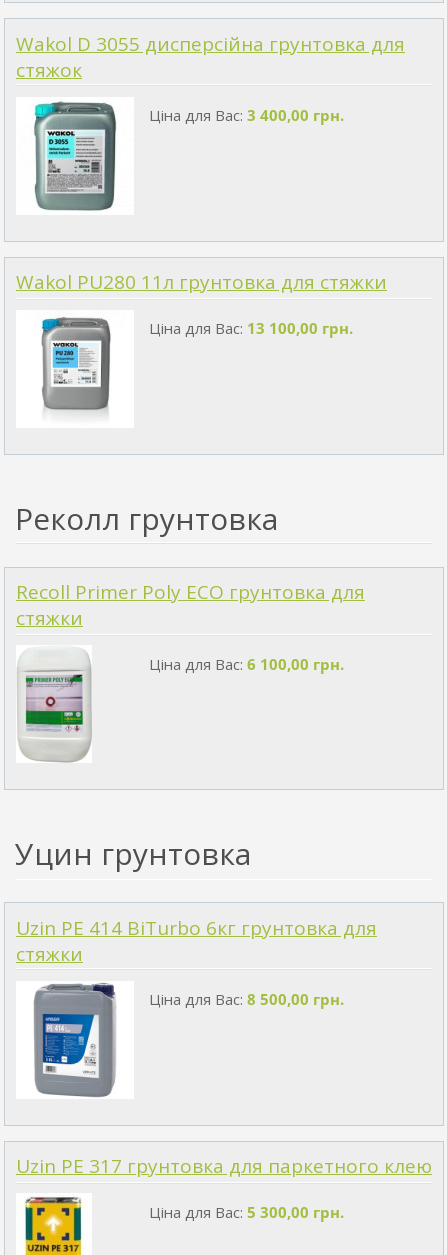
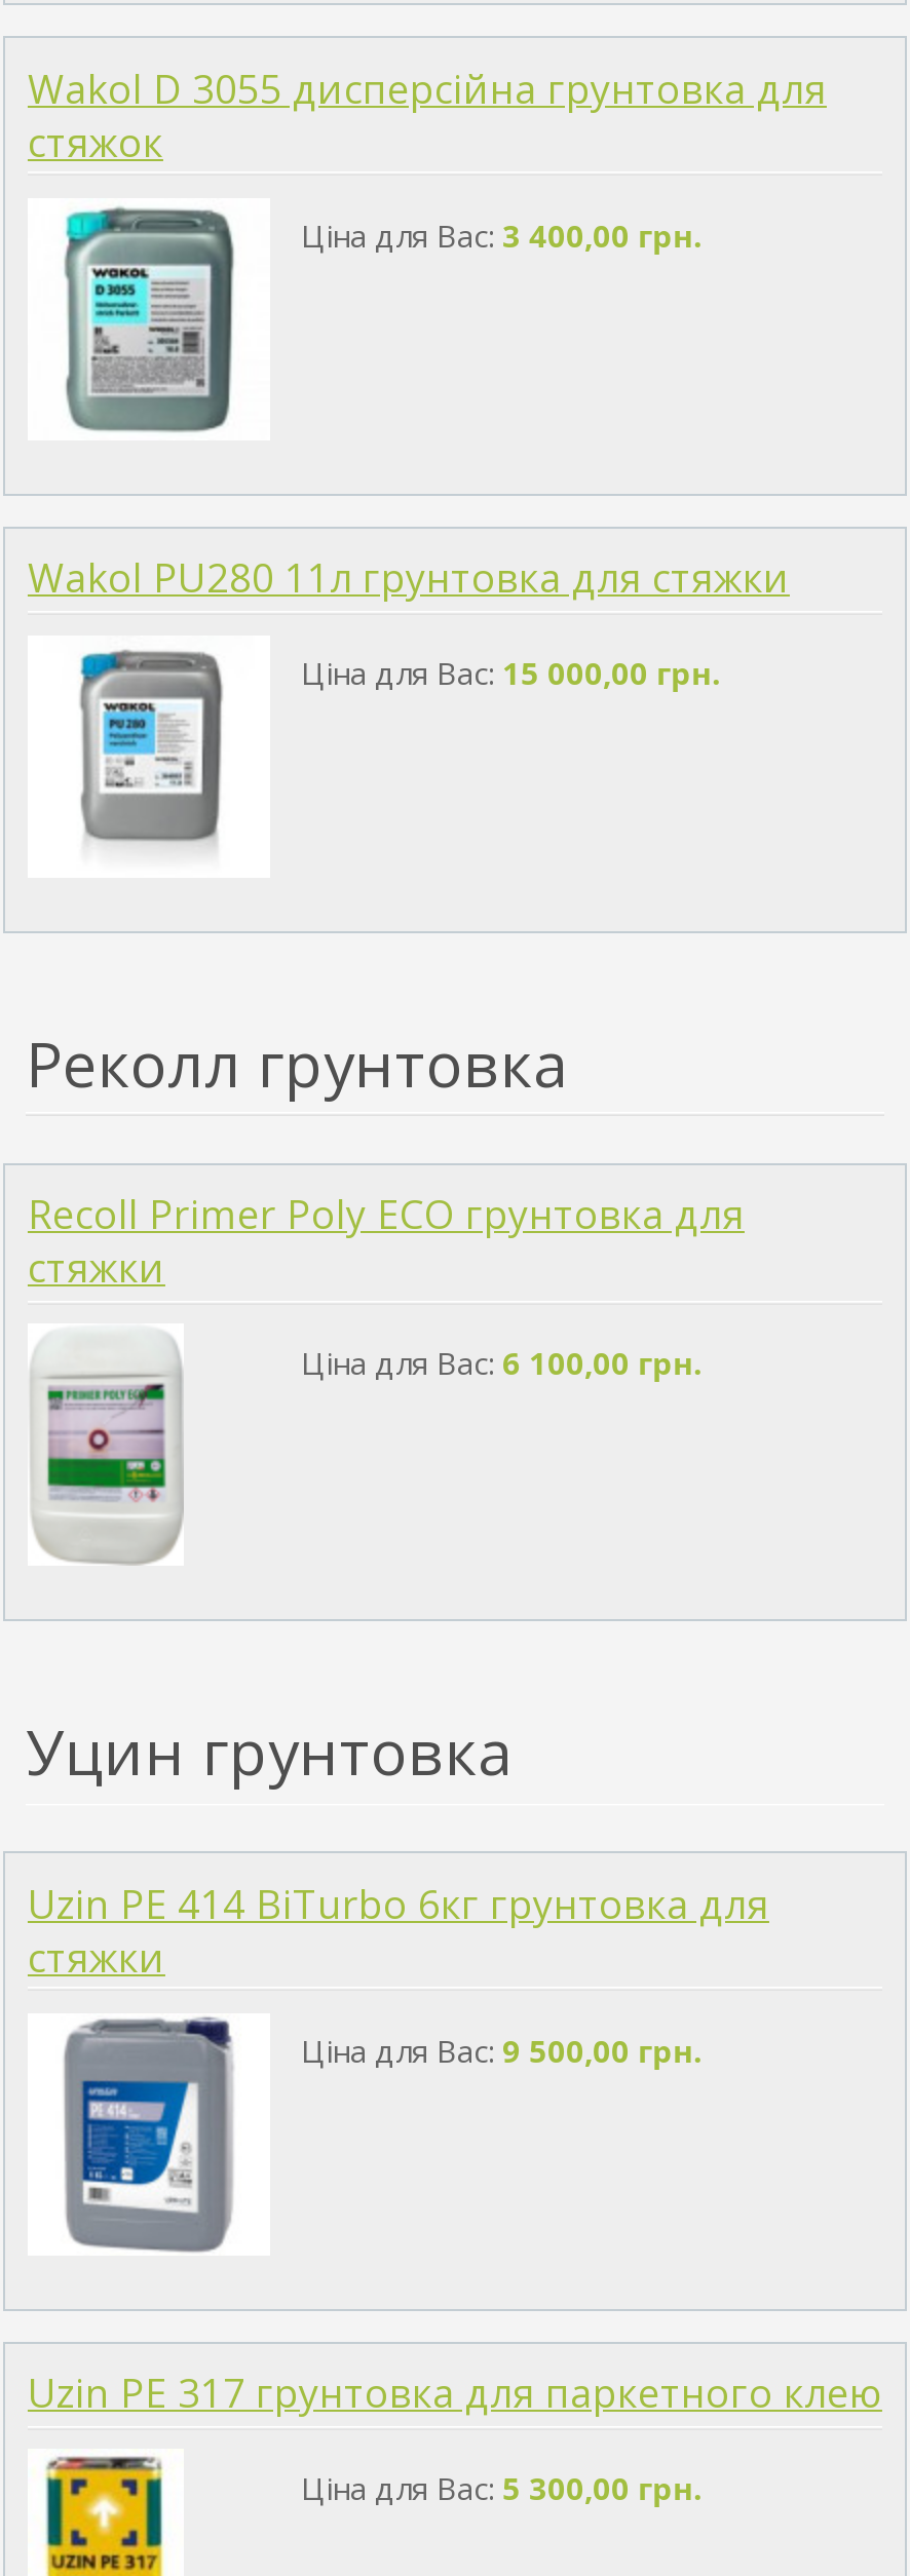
[149,318,353,338] Ціна для Вас: 13 100,00 грн. -> [301,652,720,693] Ціна для Вас: 15 000,00 грн.
[149,989,344,1009] Ціна для Вас: 8 500,00 грн. -> [301,2030,702,2071] Ціна для Вас: 9 500,00 грн.

